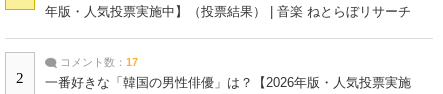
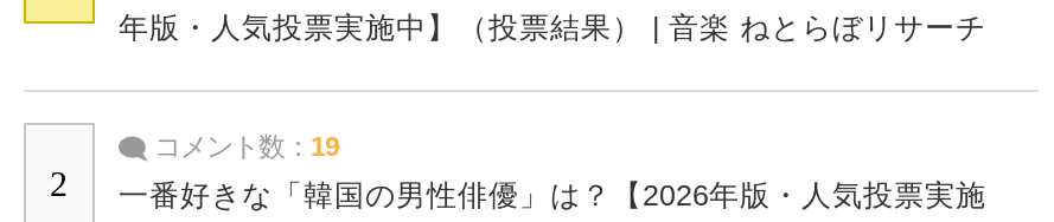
[57,56,138,68] コメント数：17 -> [147,132,339,160] コメント数：19

